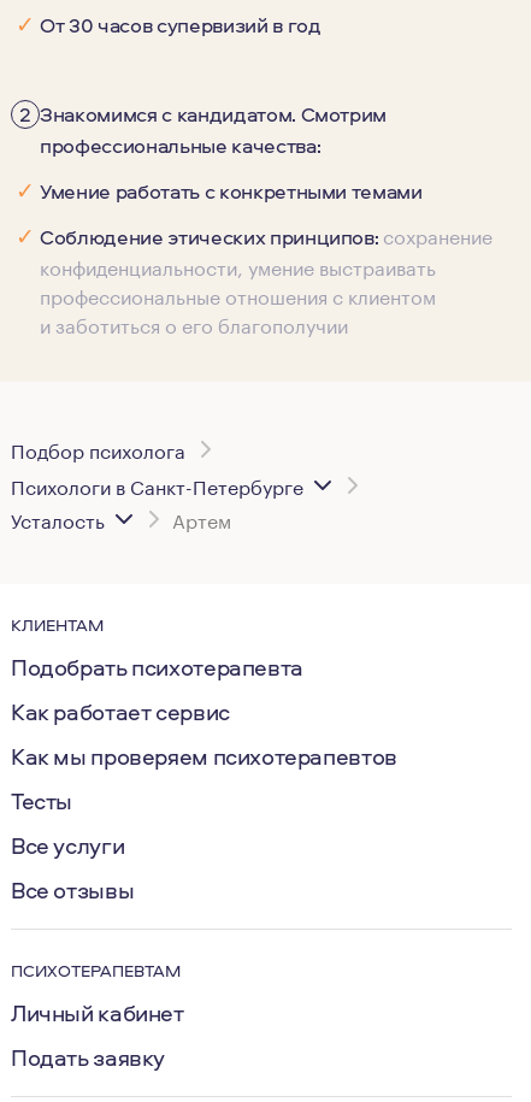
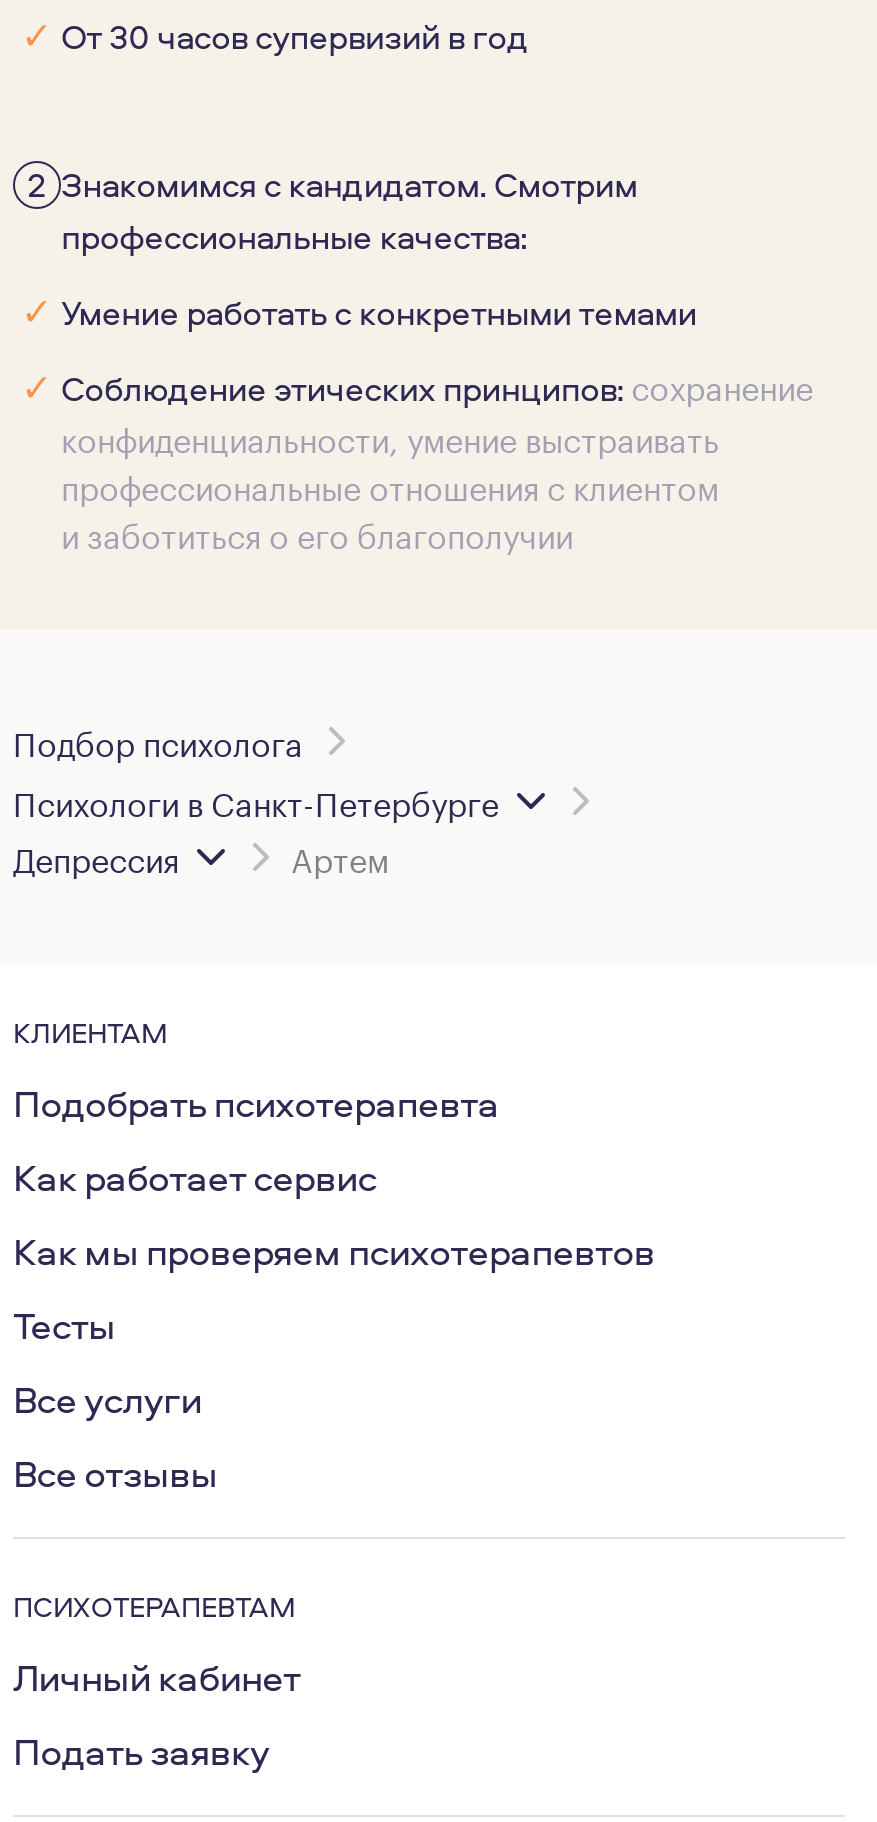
[11,503,105,534] Усталость -> [13,831,179,881] Депрессия

